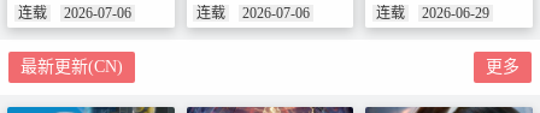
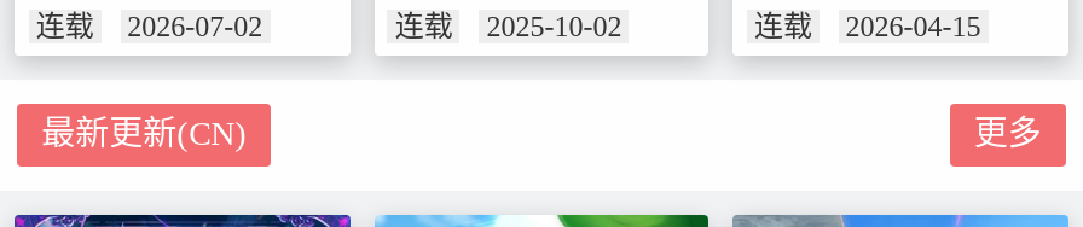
[18,5,131,22] 连载 2026-07-06 -> [36,10,263,44] 连载 2026-07-02
[197,5,310,22] 连载 2026-07-06 -> [395,10,622,44] 连载 2025-10-02
[376,5,489,22] 连载 2026-06-29 -> [754,10,981,44] 连载 2026-04-15

